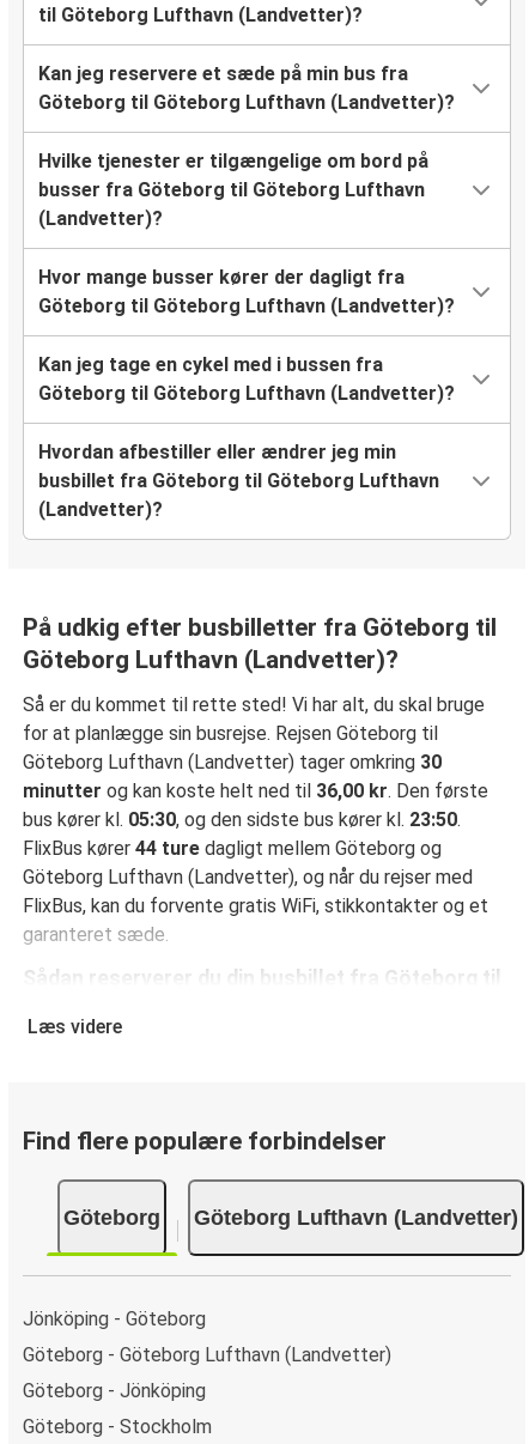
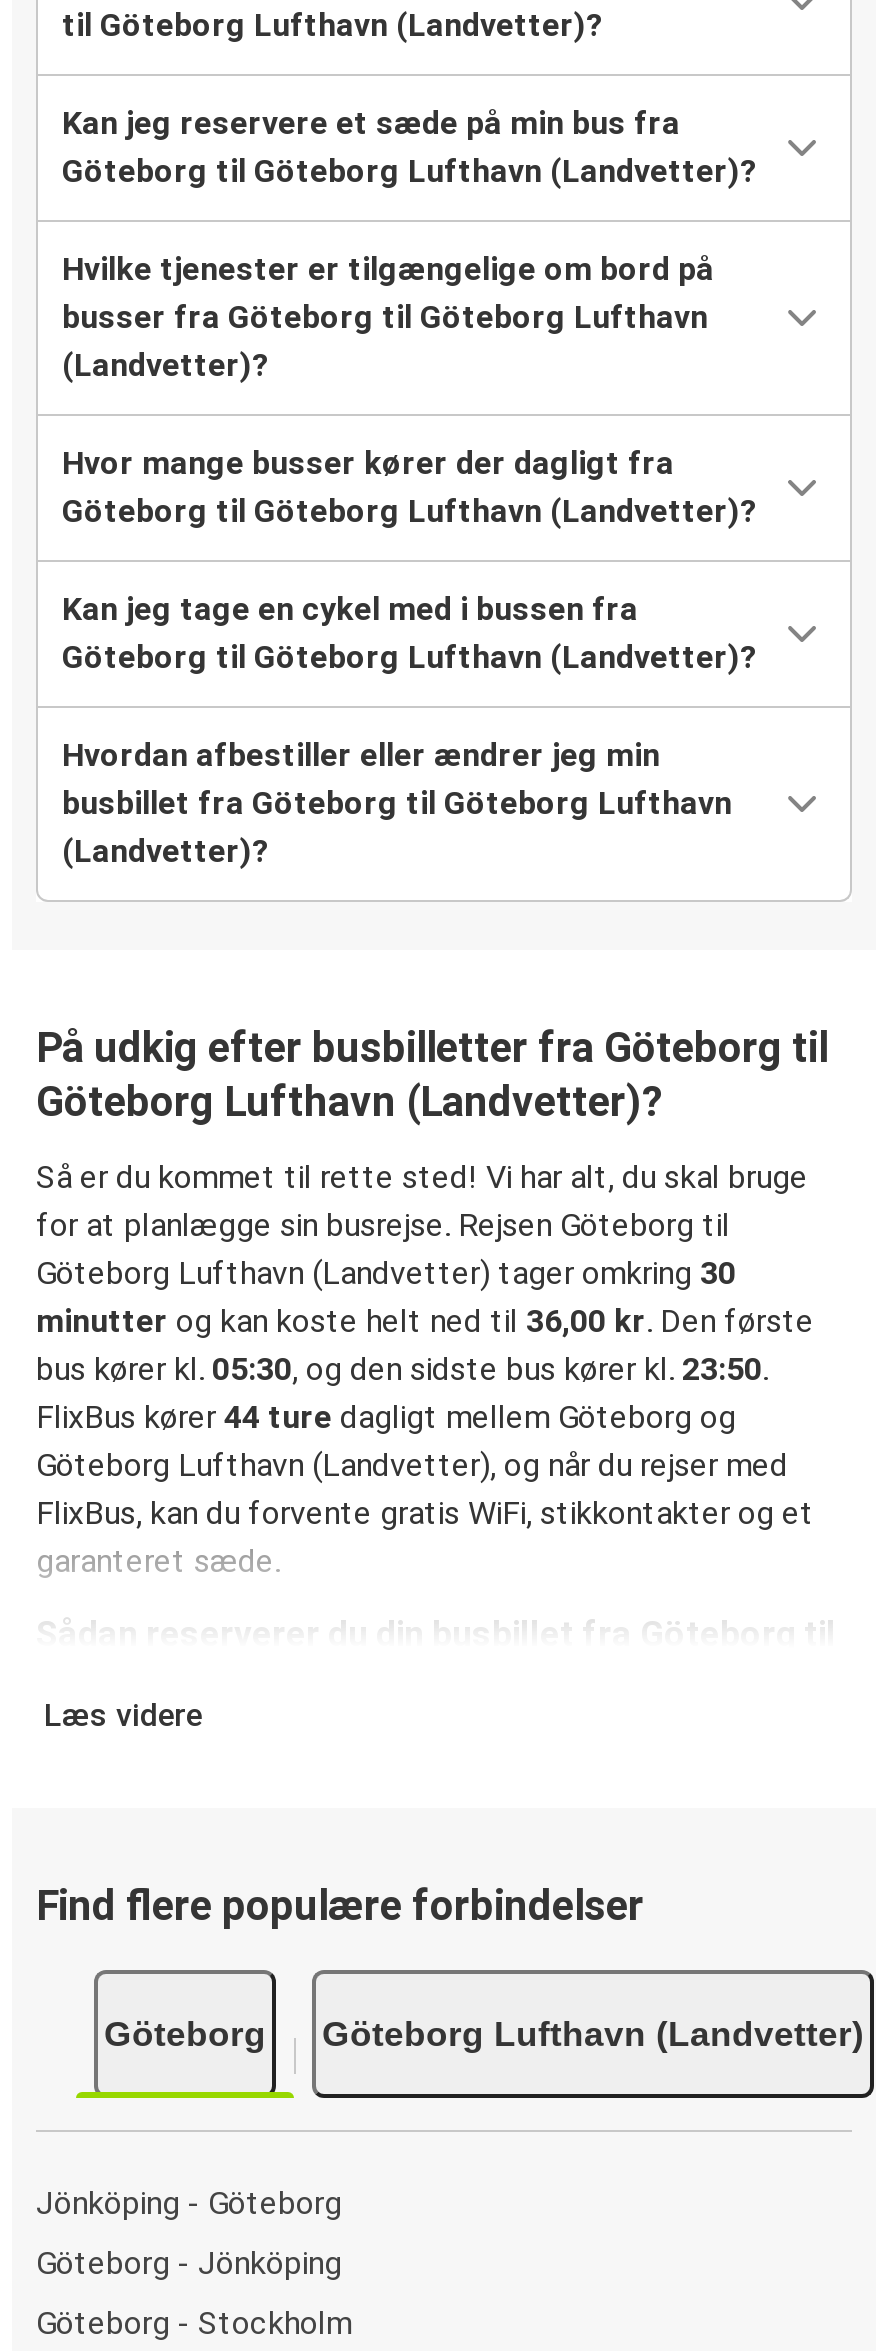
[23,1343,391,1366] Göteborg - Göteborg Lufthavn (Landvetter) -> none

